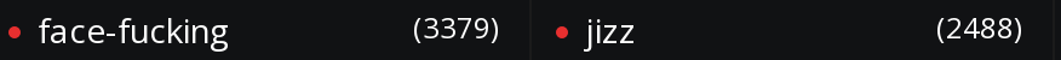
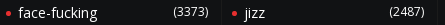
[413,6,498,47] (3379) -> [173,3,208,20] (3373)
[936,6,1021,47] (2488) -> [389,3,424,20] (2487)

